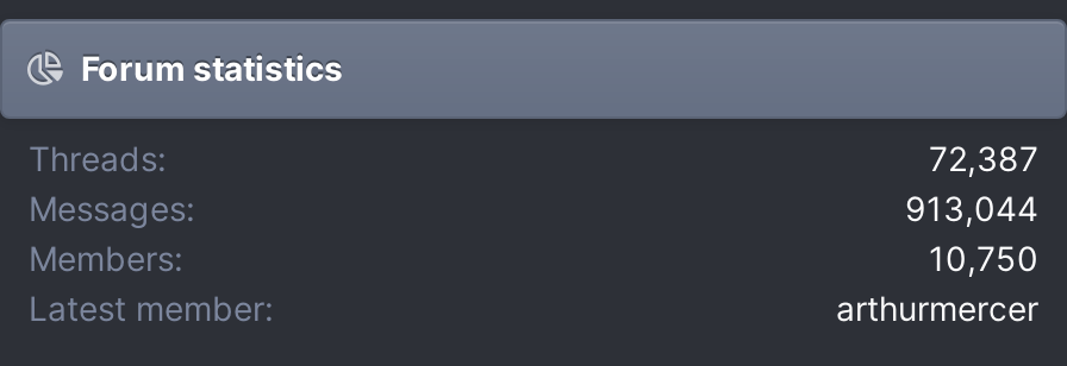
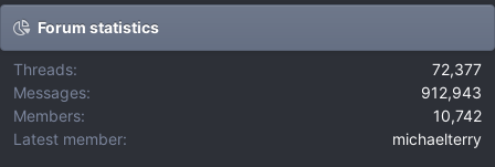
[929,139,1038,179] 72,387 -> [432,60,482,79] 72,377
[905,189,1038,229] 913,044 -> [421,83,482,102] 912,943
[929,239,1038,279] 10,750 -> [433,107,482,125] 10,742
[836,289,1038,329] arthurmercer -> [392,130,482,149] michaelterry

